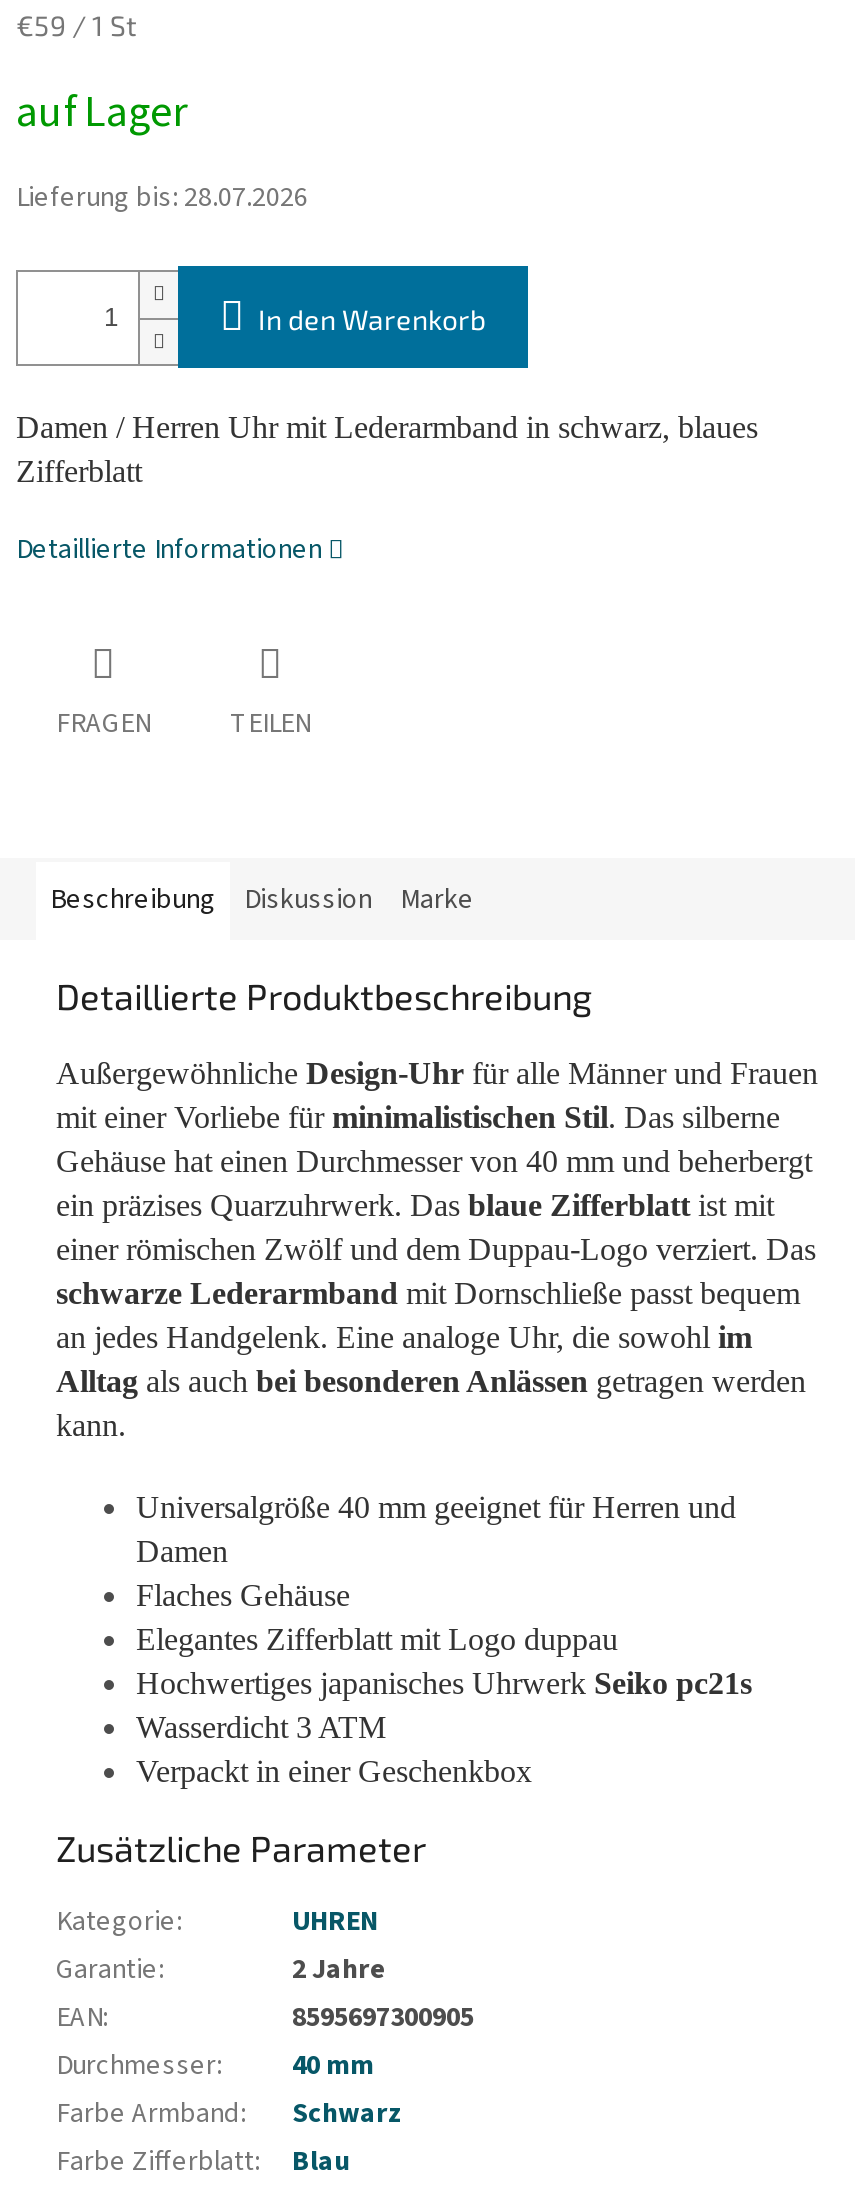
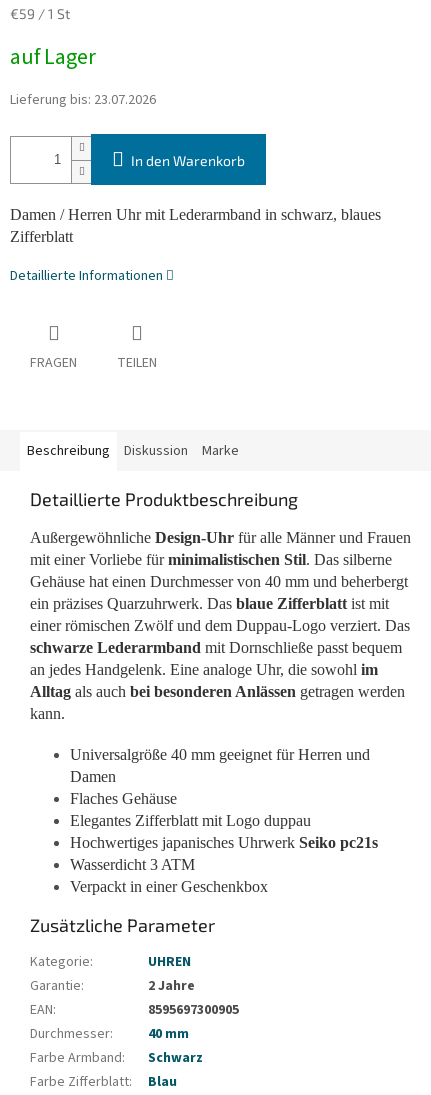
[16,179,308,219] Lieferung bis: 28.07.2026 -> [10,90,156,110] Lieferung bis: 23.07.2026

